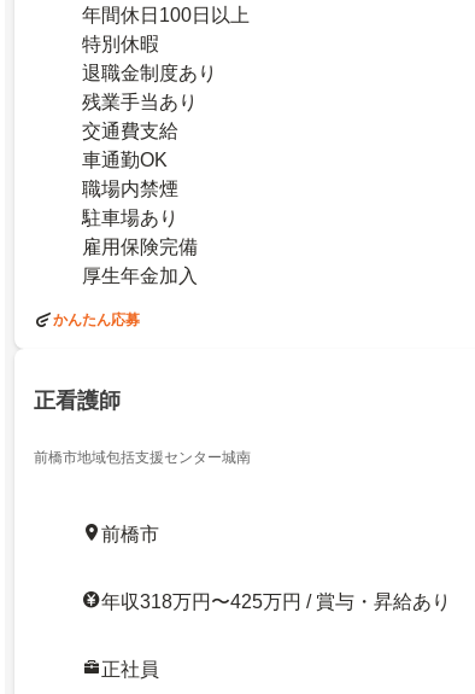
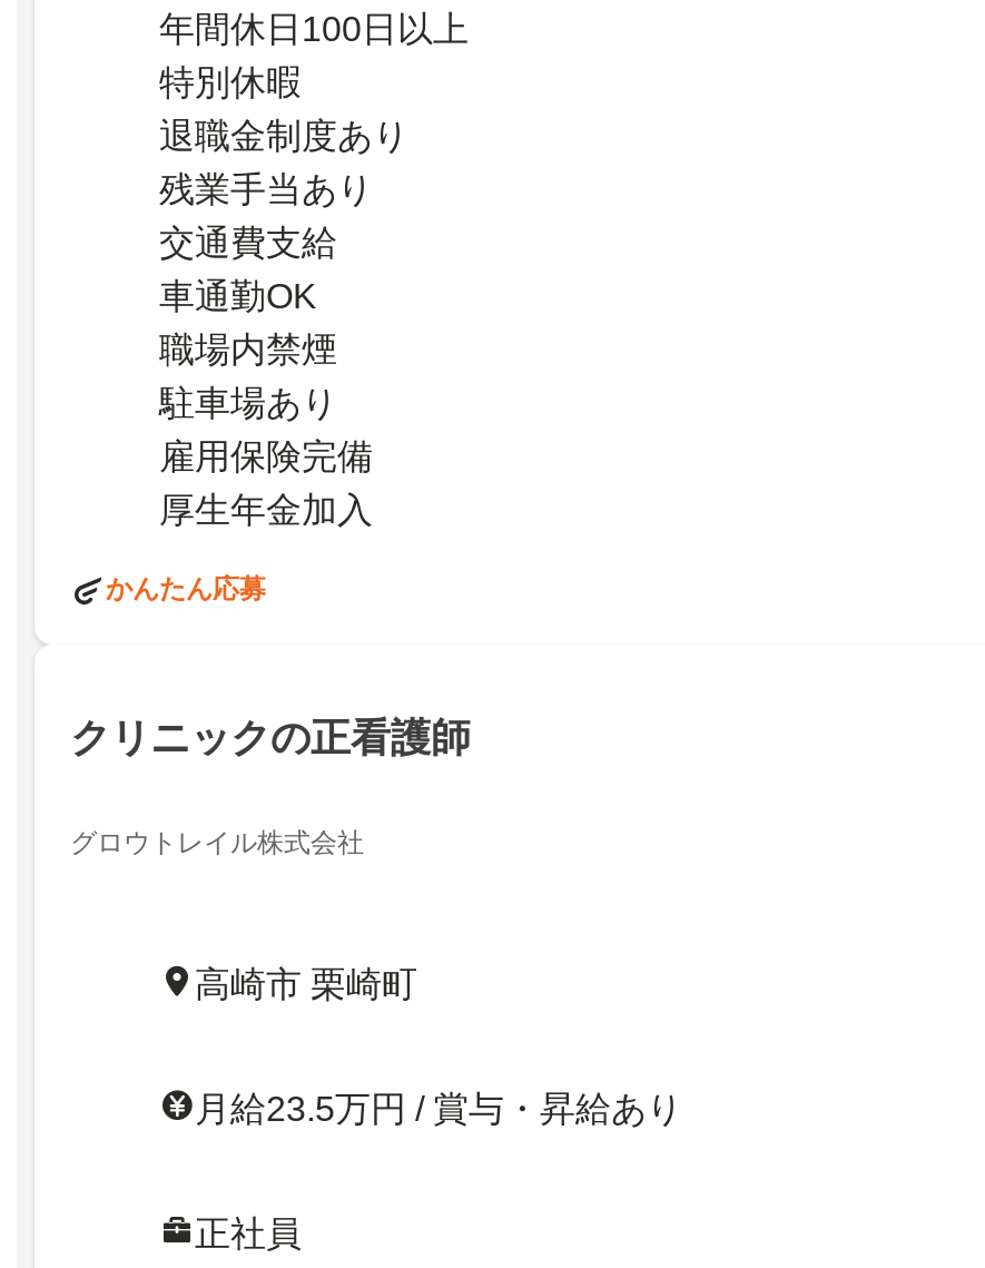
[34,389,121,413] 正看護師 -> [70,717,471,762] クリニックの正看護師
[34,449,251,466] 前橋市地域包括支援センター城南 -> [70,828,364,859] グロウトレイル株式会社
[101,524,159,544] 前橋市 -> [195,966,417,1004] 高崎市 栗崎町
[101,591,451,612] 年収318万円〜425万円 / 賞与・昇給あり -> [195,1091,682,1129] 月給23.5万円 / 賞与・昇給あり

